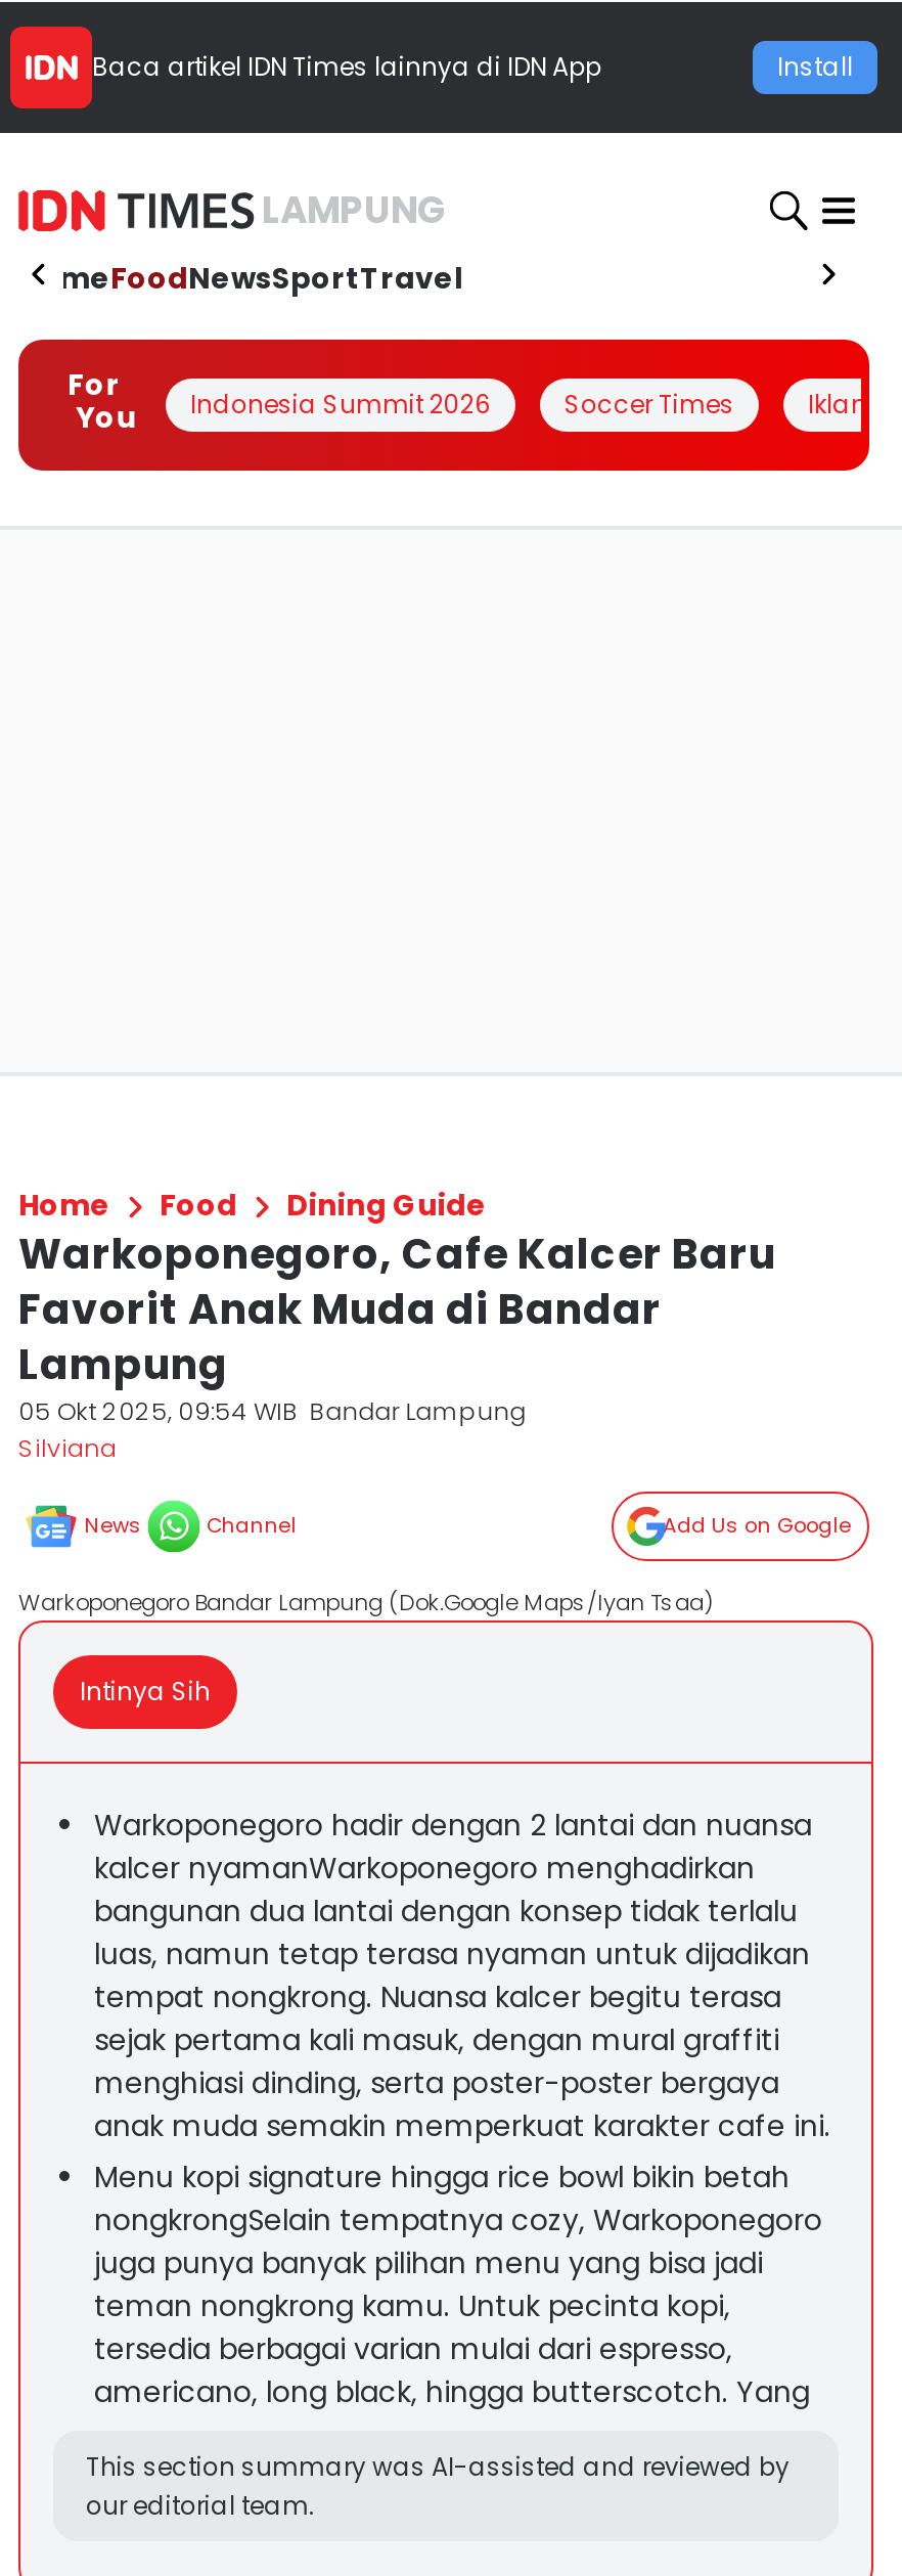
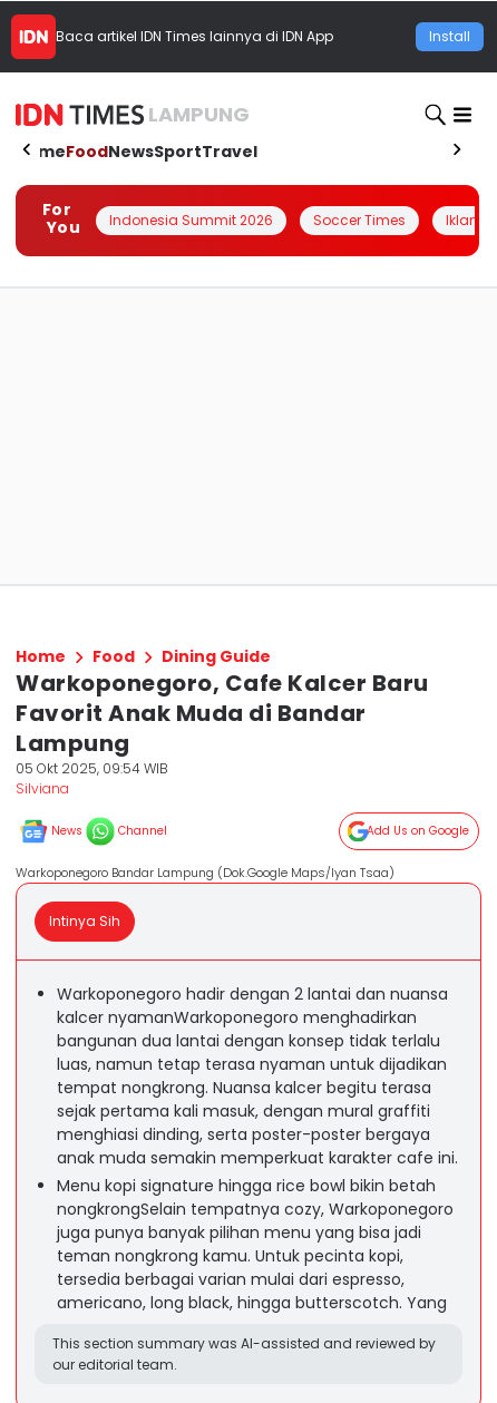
[18,1393,526,1428] 05 Okt 2025, 09:54 WIB Bandar Lampung -> [16,759,168,778] 05 Okt 2025, 09:54 WIB

